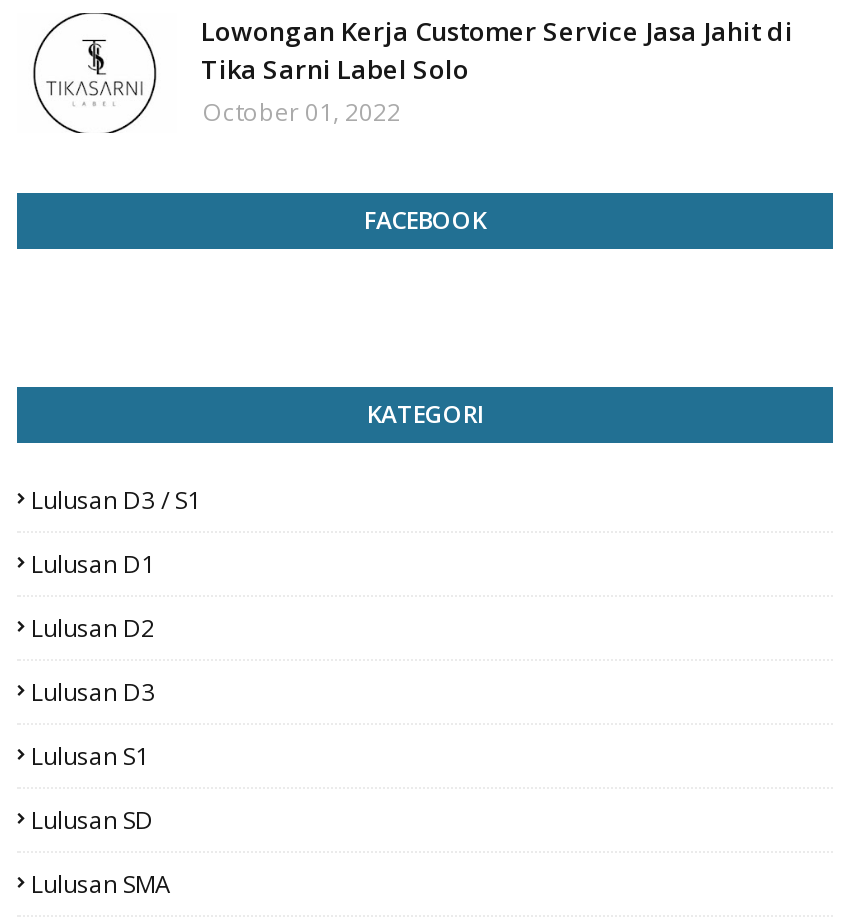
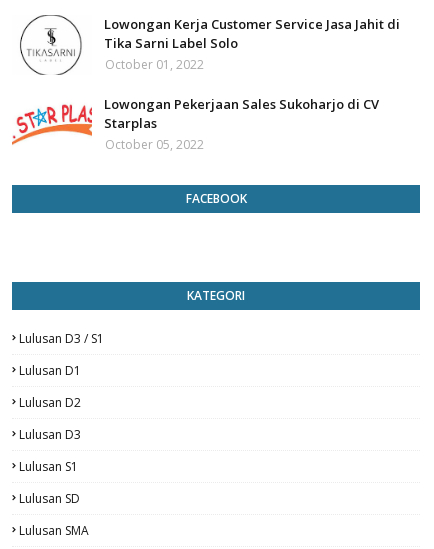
none -> [11,95,379,153] [image] | Lowongan Pekerjaan Sales Sukoharjo di CV | Starplas | October 05, 2022

